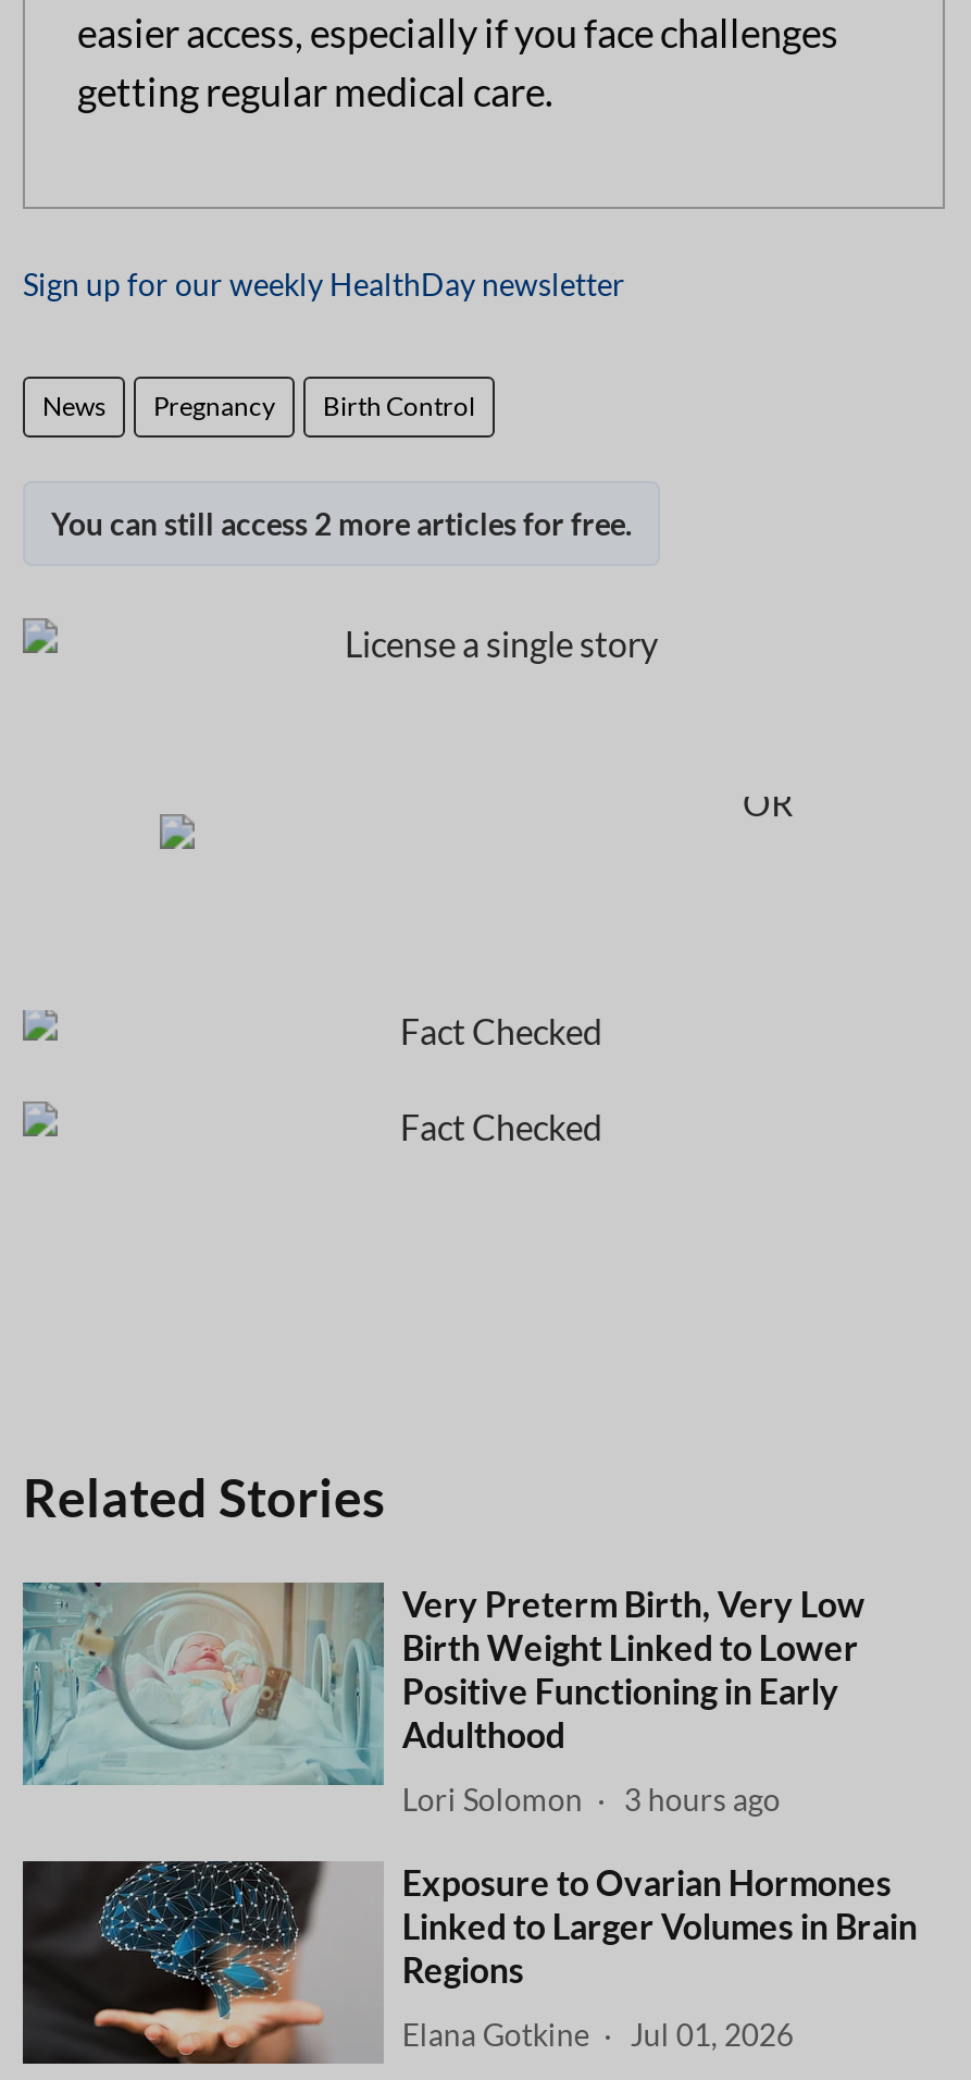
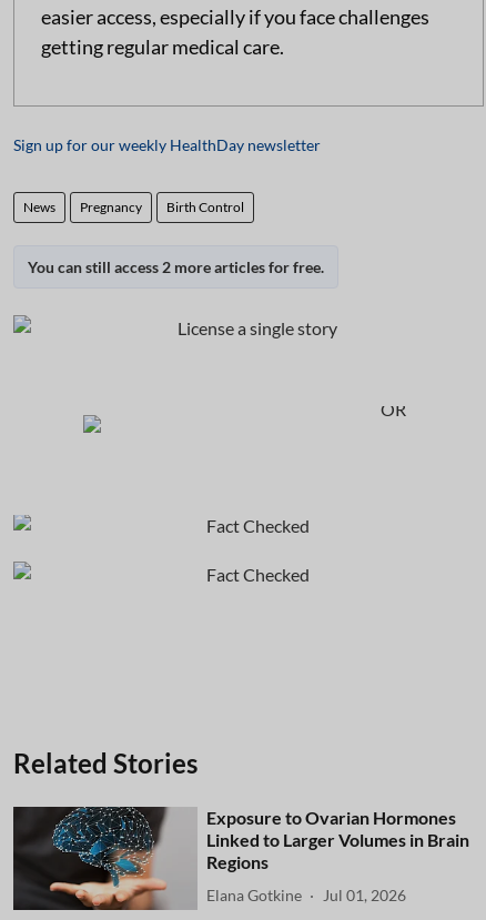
[21,1580,865,1818] [image] | Very Preterm Birth, Very Low | Birth Weight Linked to Lower | Positive Functioning in Early | Adulthood | Lori Solomon | 3 hours ago -> none

